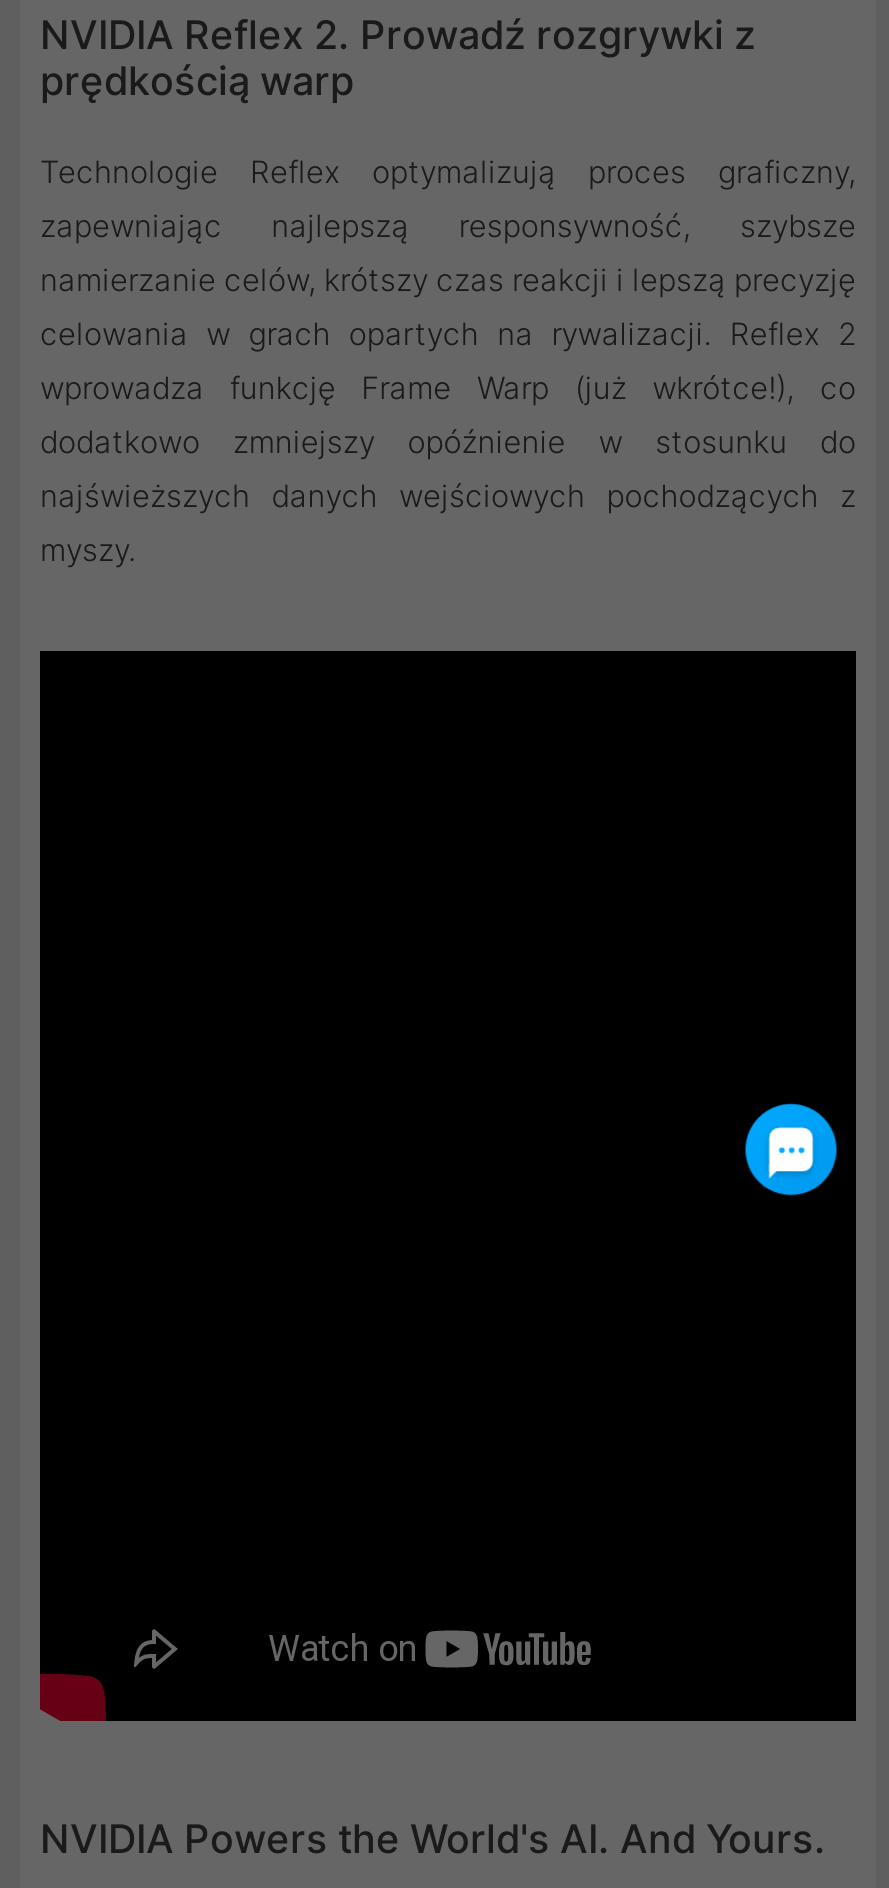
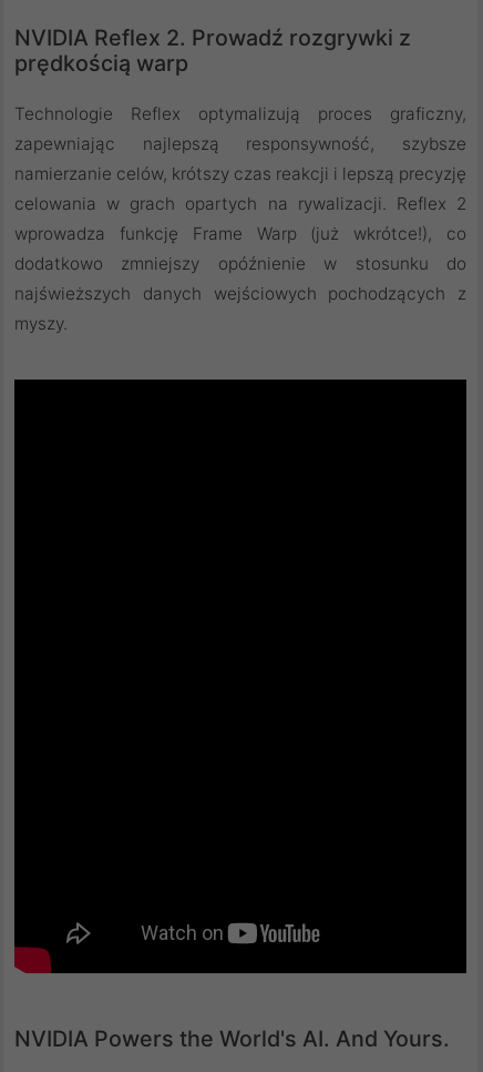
[742,1101,840,1199] [image] -> none

